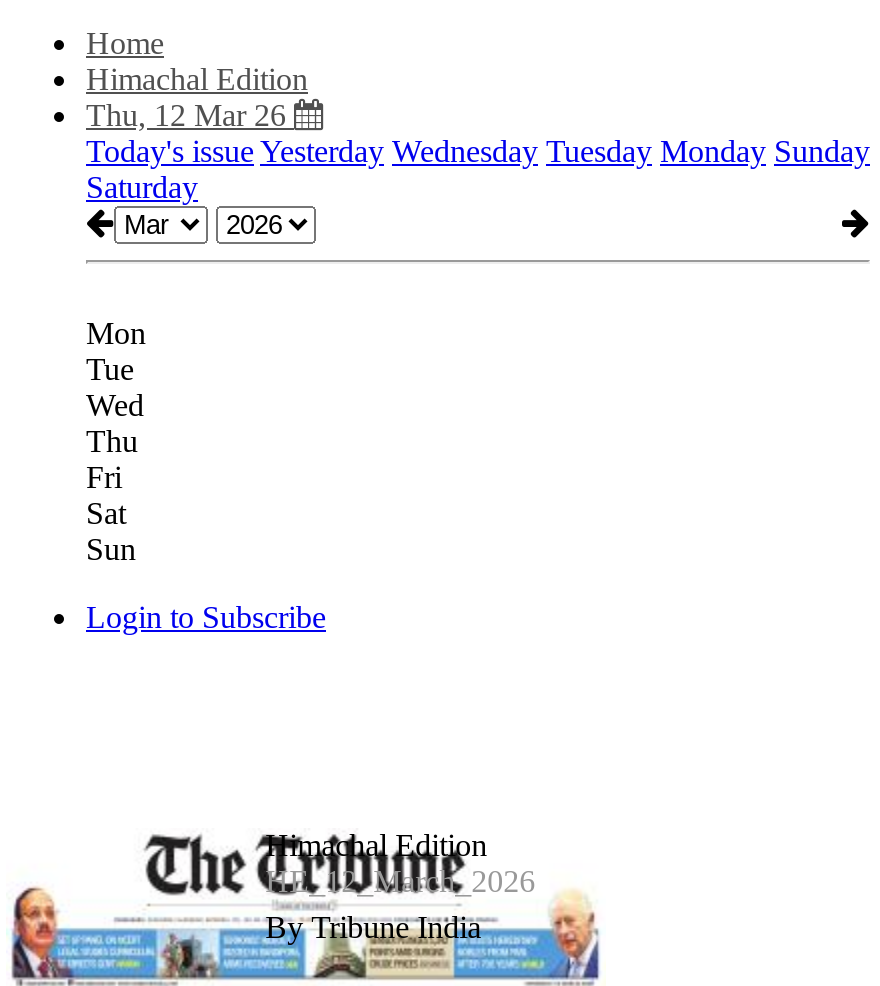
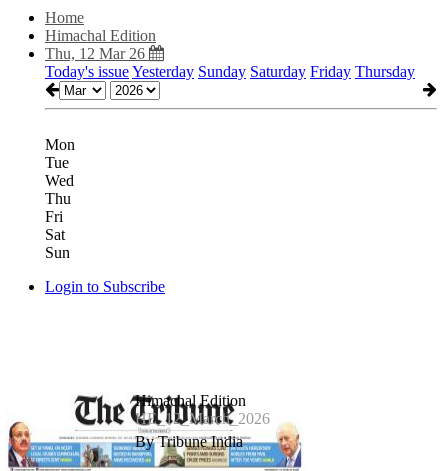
[86,134,870,204] Today's issue Yesterday Wednesday Tuesday Monday Sunday | Saturday -> [45,63,415,80] Today's issue Yesterday Sunday Saturday Friday Thursday

